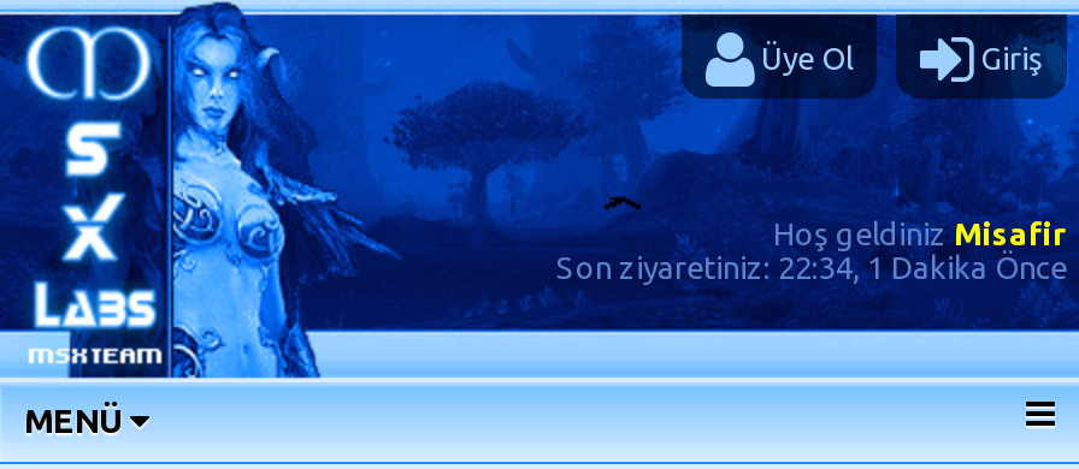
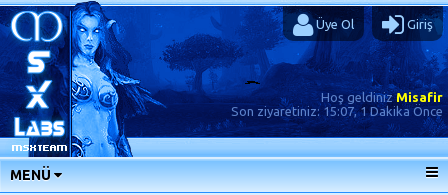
[556,250,1067,284] Son ziyaretiniz: 22:34, 1 Dakika Önce -> [231,104,443,118] Son ziyaretiniz: 15:07, 1 Dakika Önce

